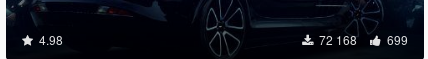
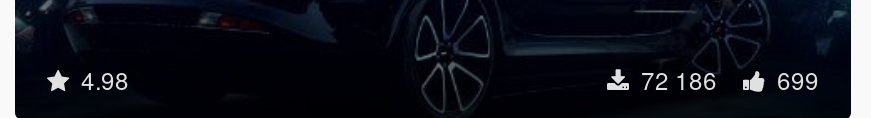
[316,30,408,47] 72 168 699 -> [635,61,819,95] 72 186 699

